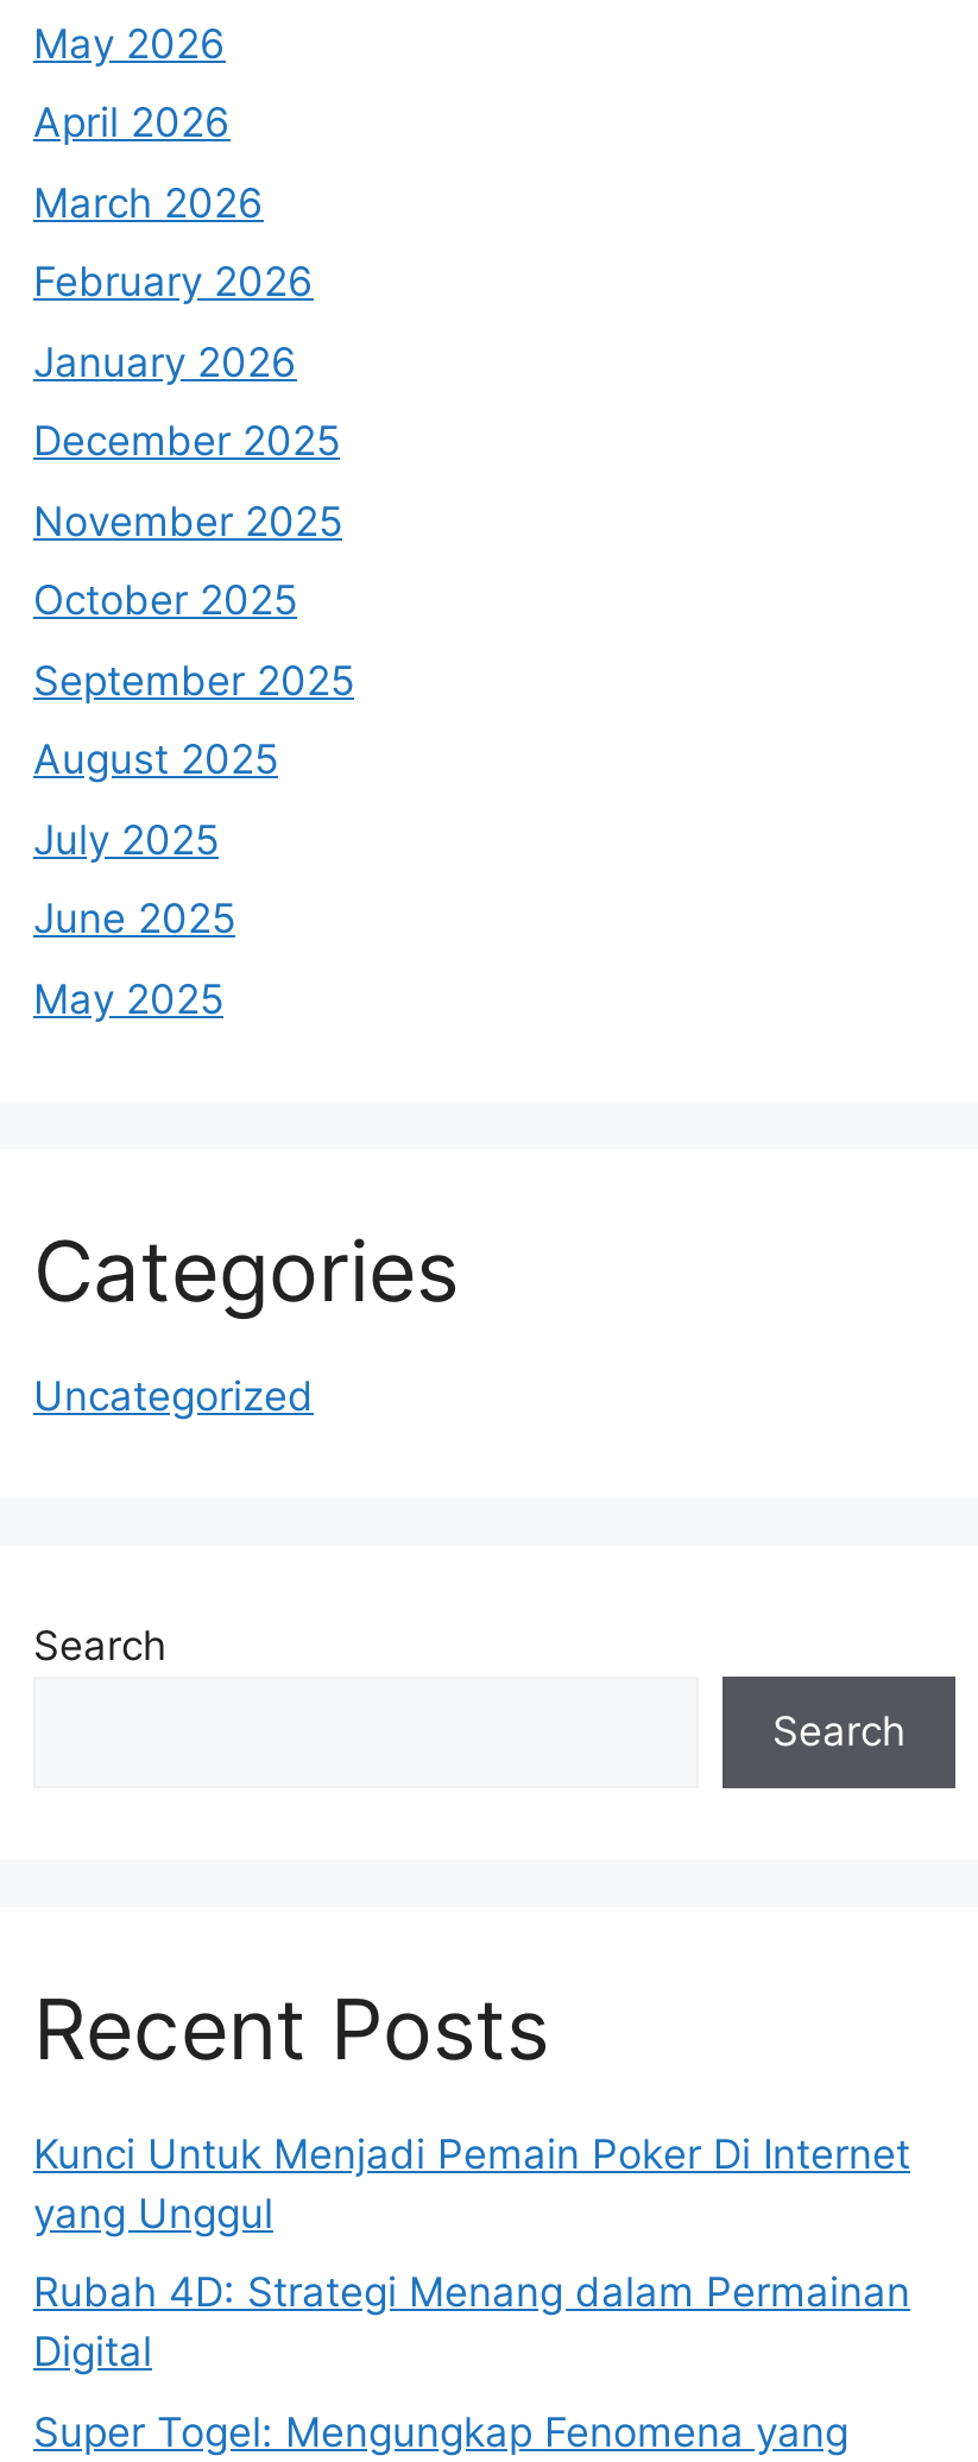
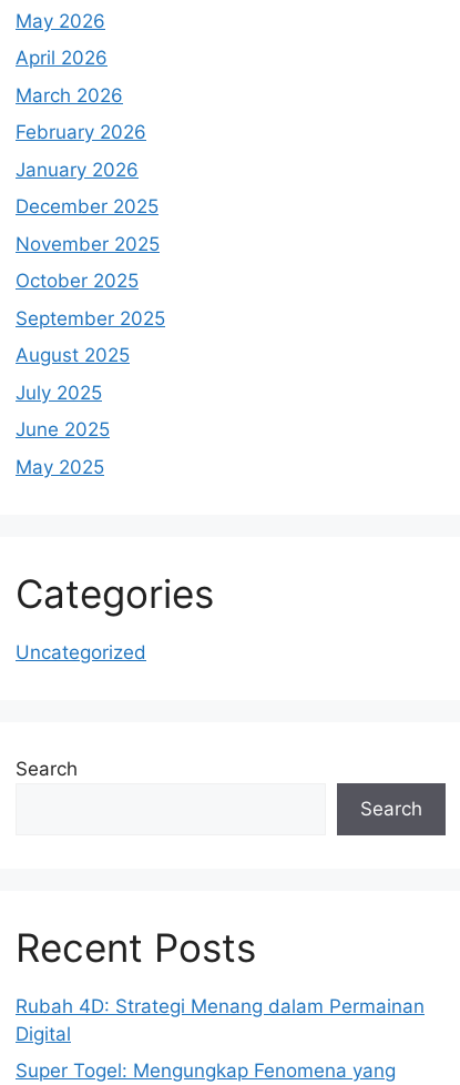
[33,2129,910,2236] Kunci Untuk Menjadi Pemain Poker Di Internet | yang Unggul -> none

